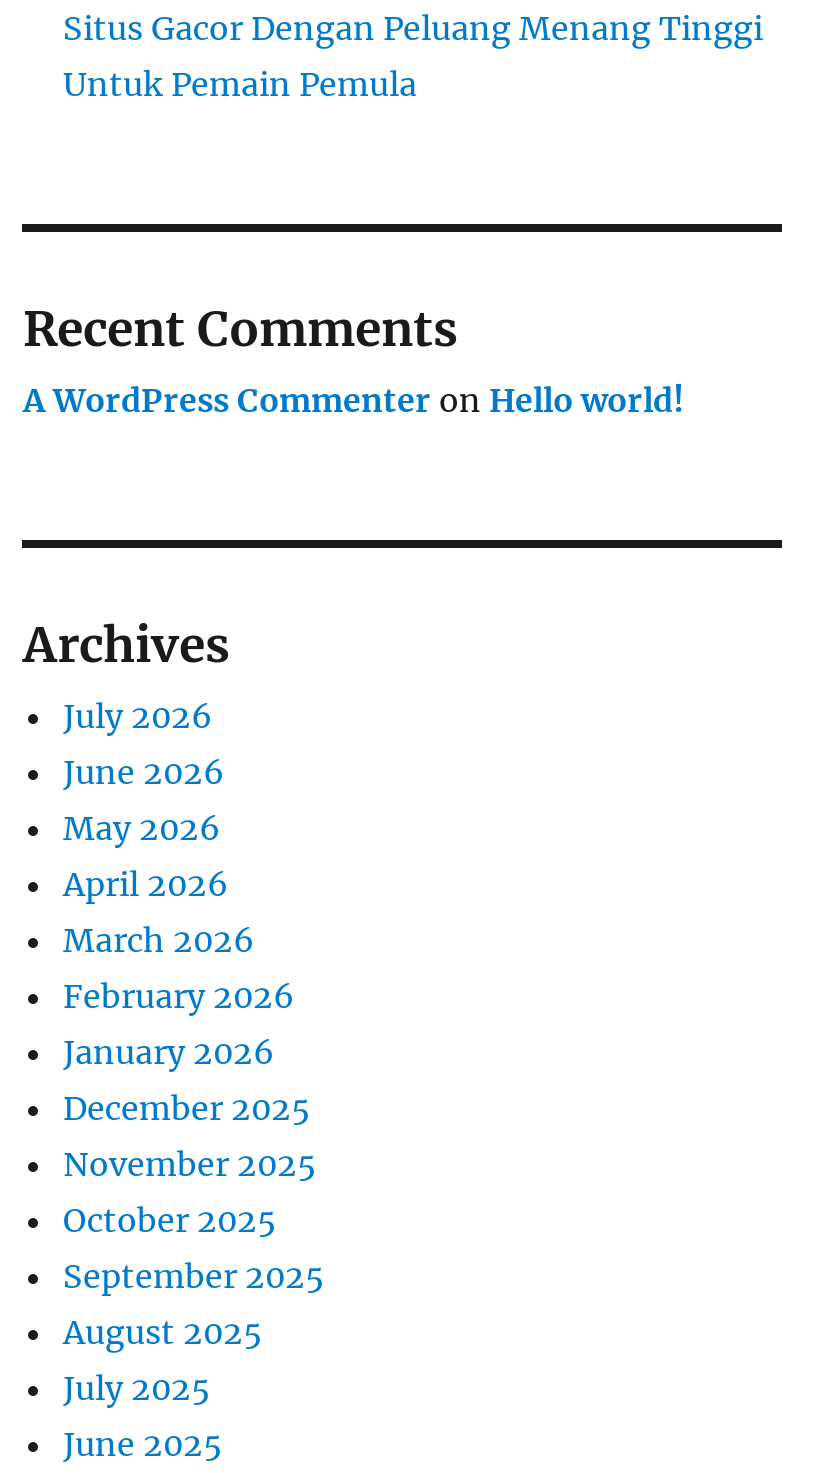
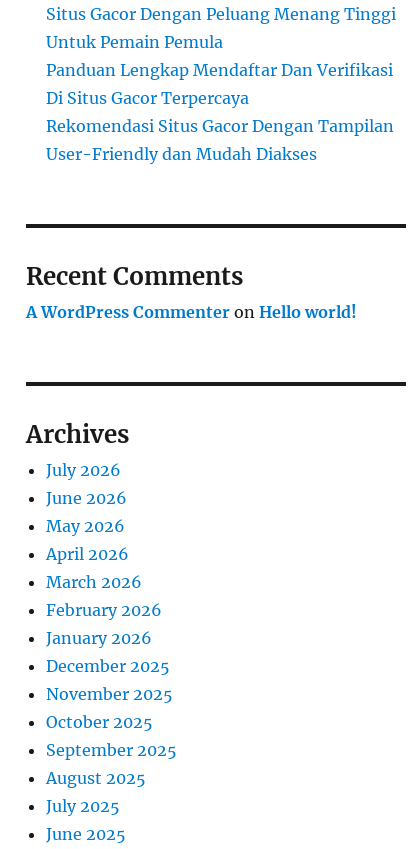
none -> [46,60,394,164] Panduan Lengkap Mendaftar Dan Verifikasi | Di Situs Gacor Terpercaya | Rekomendasi Situs Gacor Dengan Tampilan | User-Friendly dan Mudah Diakses

